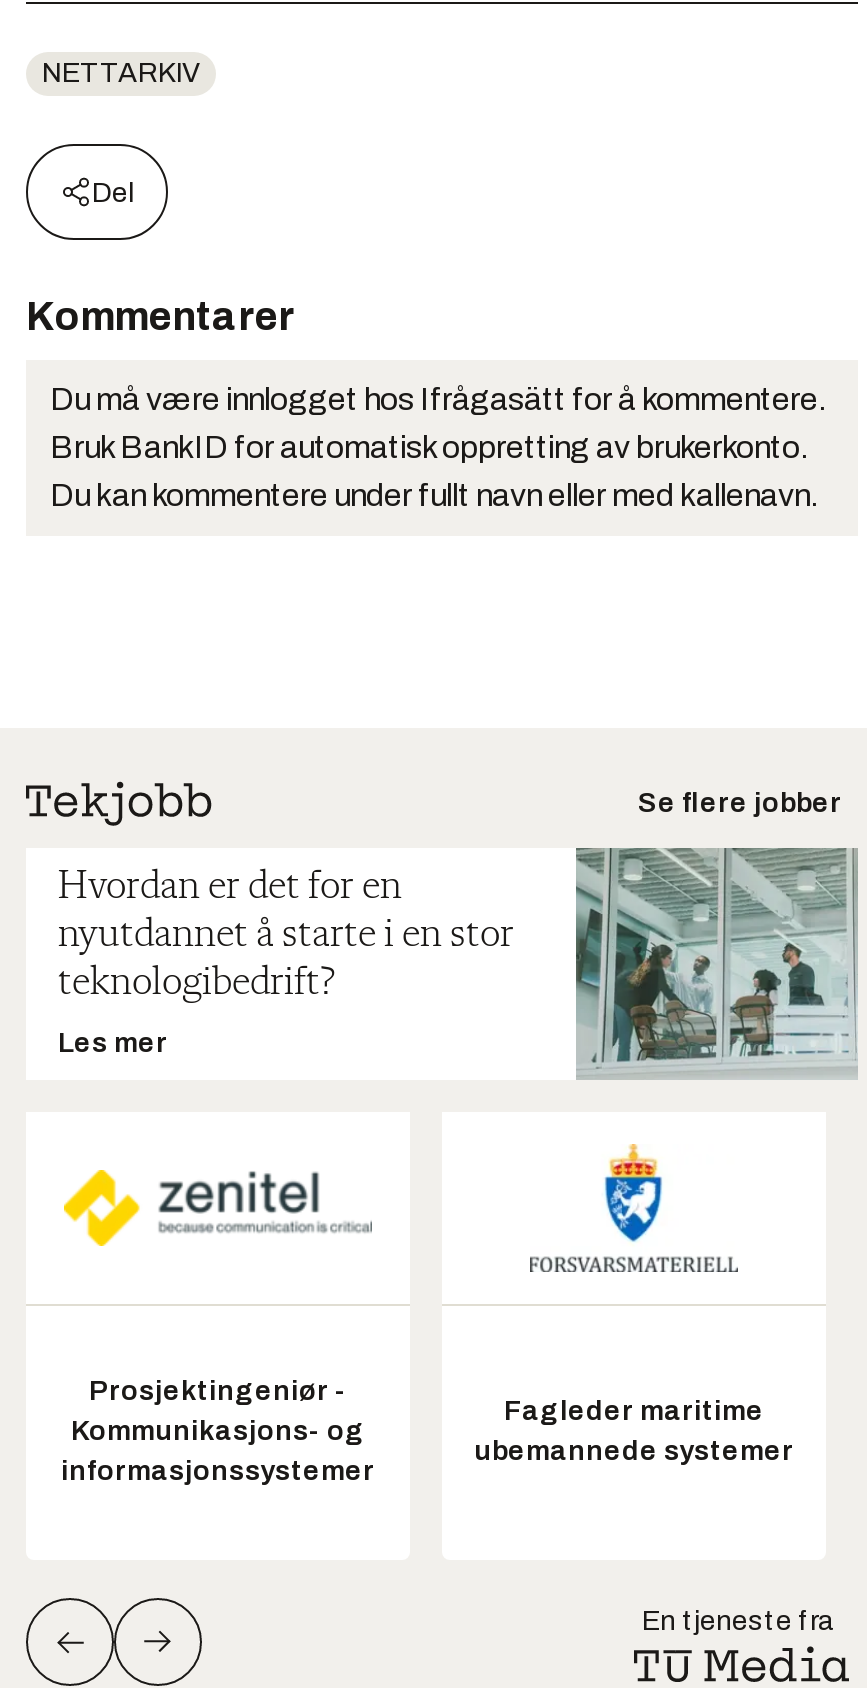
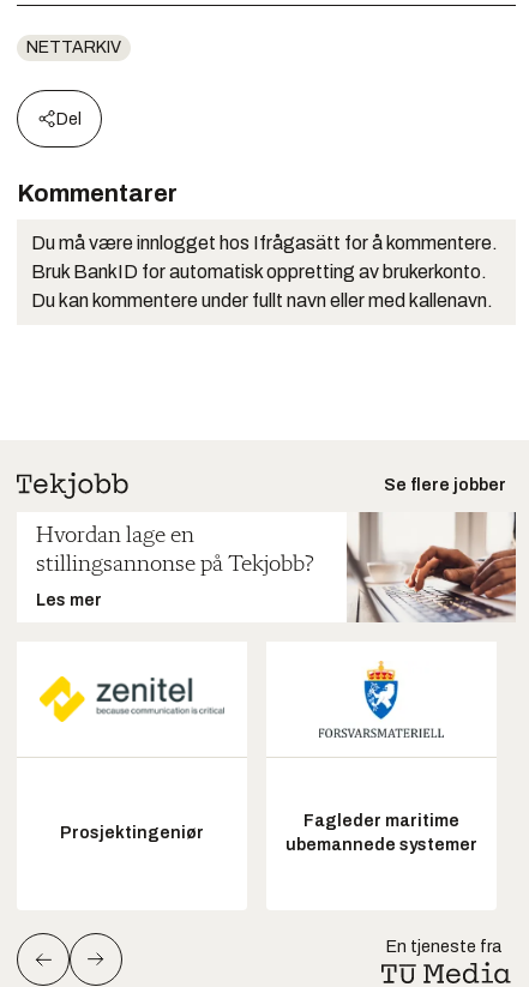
[58,846,858,1080] [image] | Hvordan er det for en | nyutdannet å starte i en stor | teknologibedrift? -> [36,512,517,622] [image] | Hvordan lage en | stillingsannonse på Tekjobb?
[61,1377,375,1487] Prosjektingeniør - | Kommunikasjons- og | informasjonssystemer -> [60,824,204,842] Prosjektingeniør

